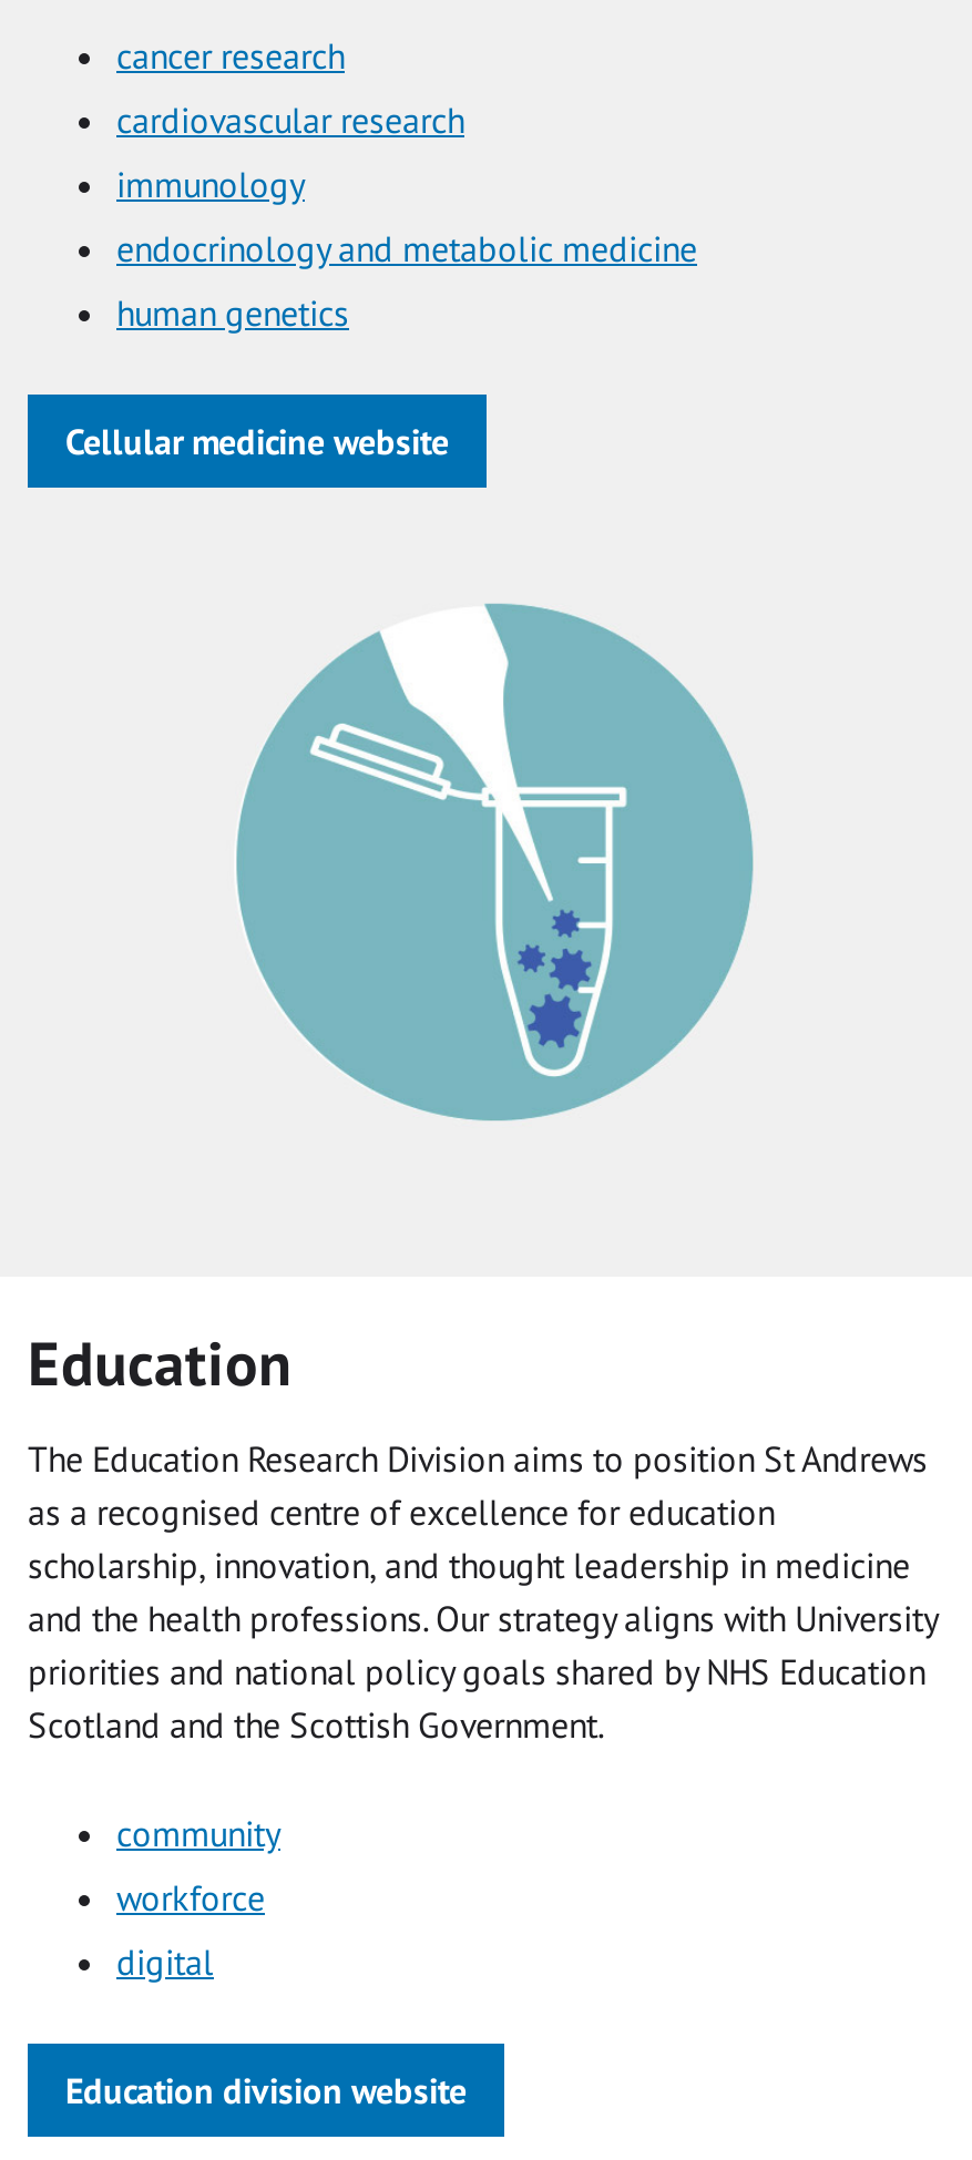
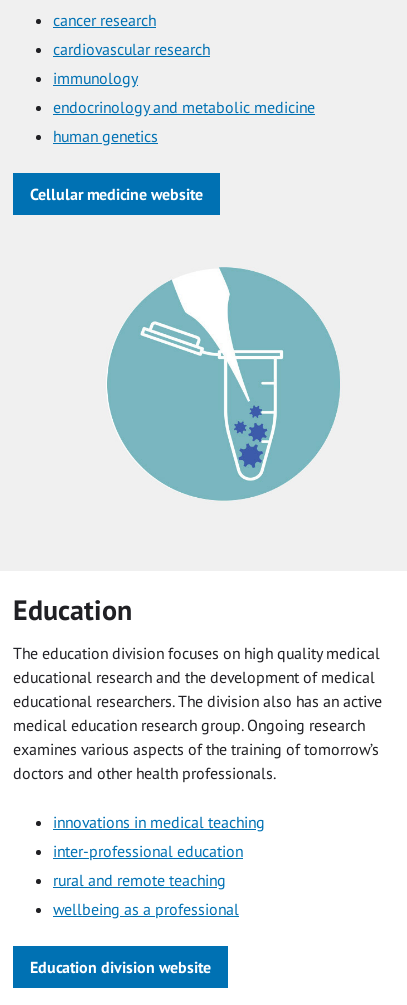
[28,1436,937,1747] The Education Research Division aims to position St Andrews | as a recognised centre of excellence for education | scholarship, innovation, and thought leadership in medicine | and the health professions. Our strategy aligns with University | priorities and national policy goals shared by NHS Education | Scotland and the Scottish Government. -> [13,643,382,783] The education division focuses on high quality medical | educational research and the development of medical | educational researchers. The division also has an active | medical education research group. Ongoing research | examines various aspects of the training of tomorrow’s | doctors and other health professionals.
[116,1811,280,1984] community | workforce | digital -> [53,812,265,919] innovations in medical teaching | inter-professional education | rural and remote teaching | wellbeing as a professional

